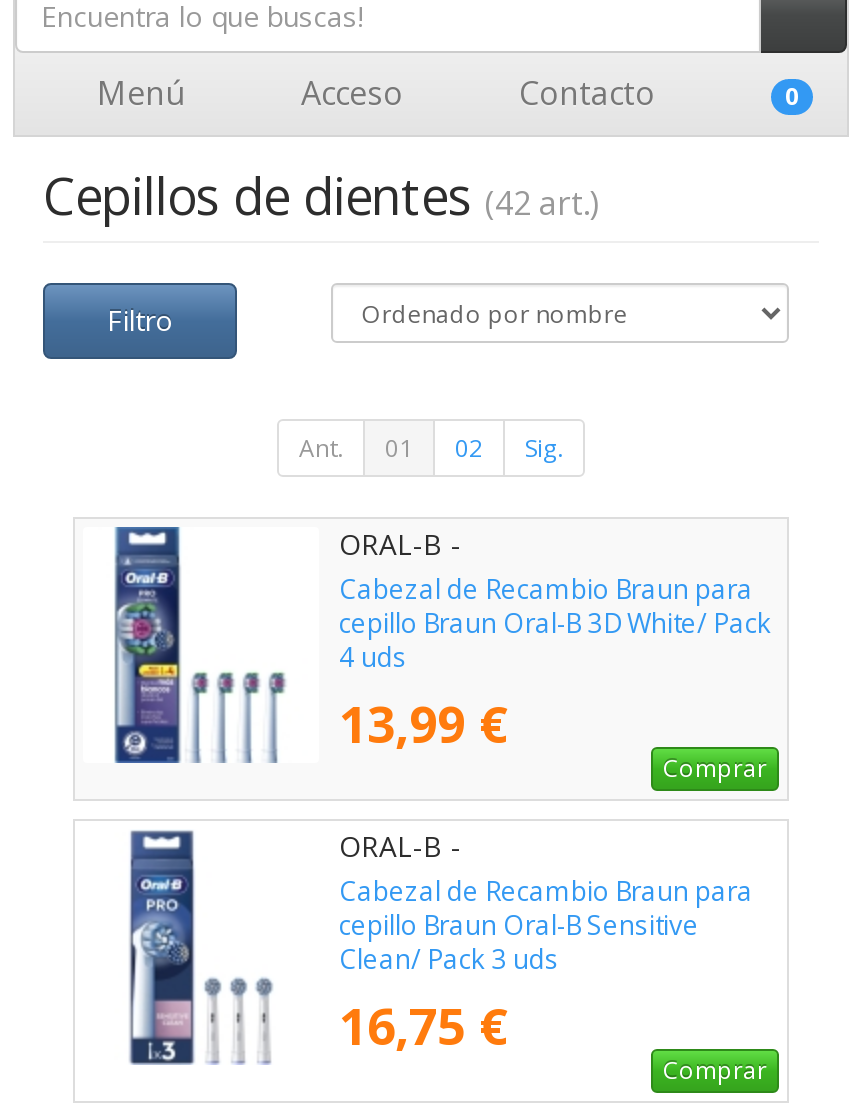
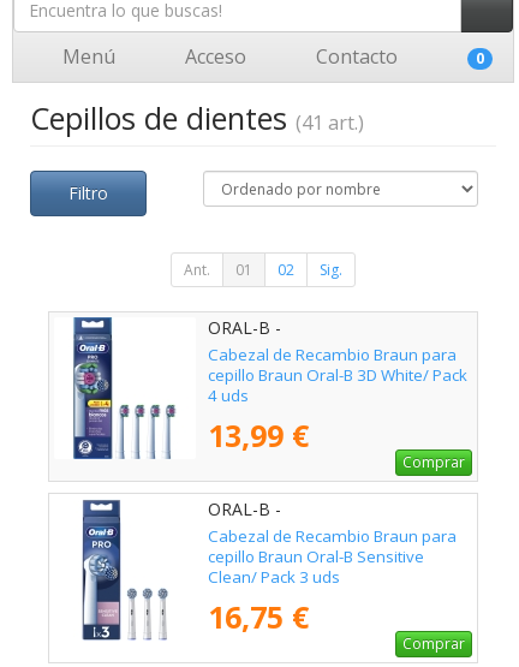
[43,161,599,229] Cepillos de dientes (42 art.) -> [30,97,364,138] Cepillos de dientes (41 art.)

